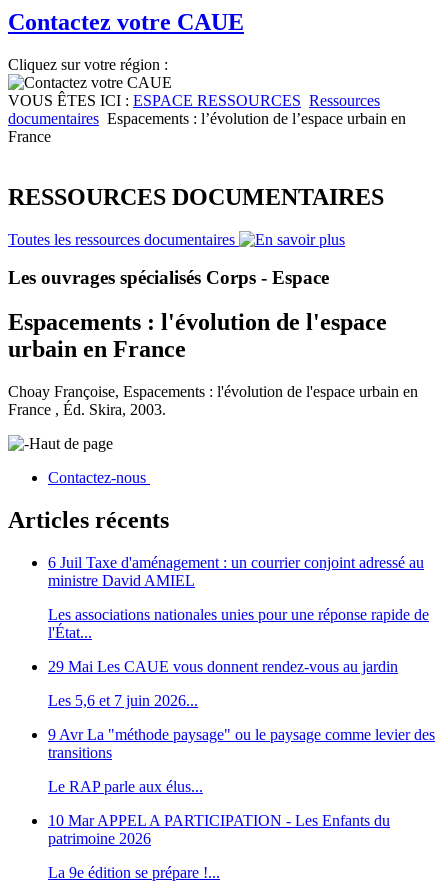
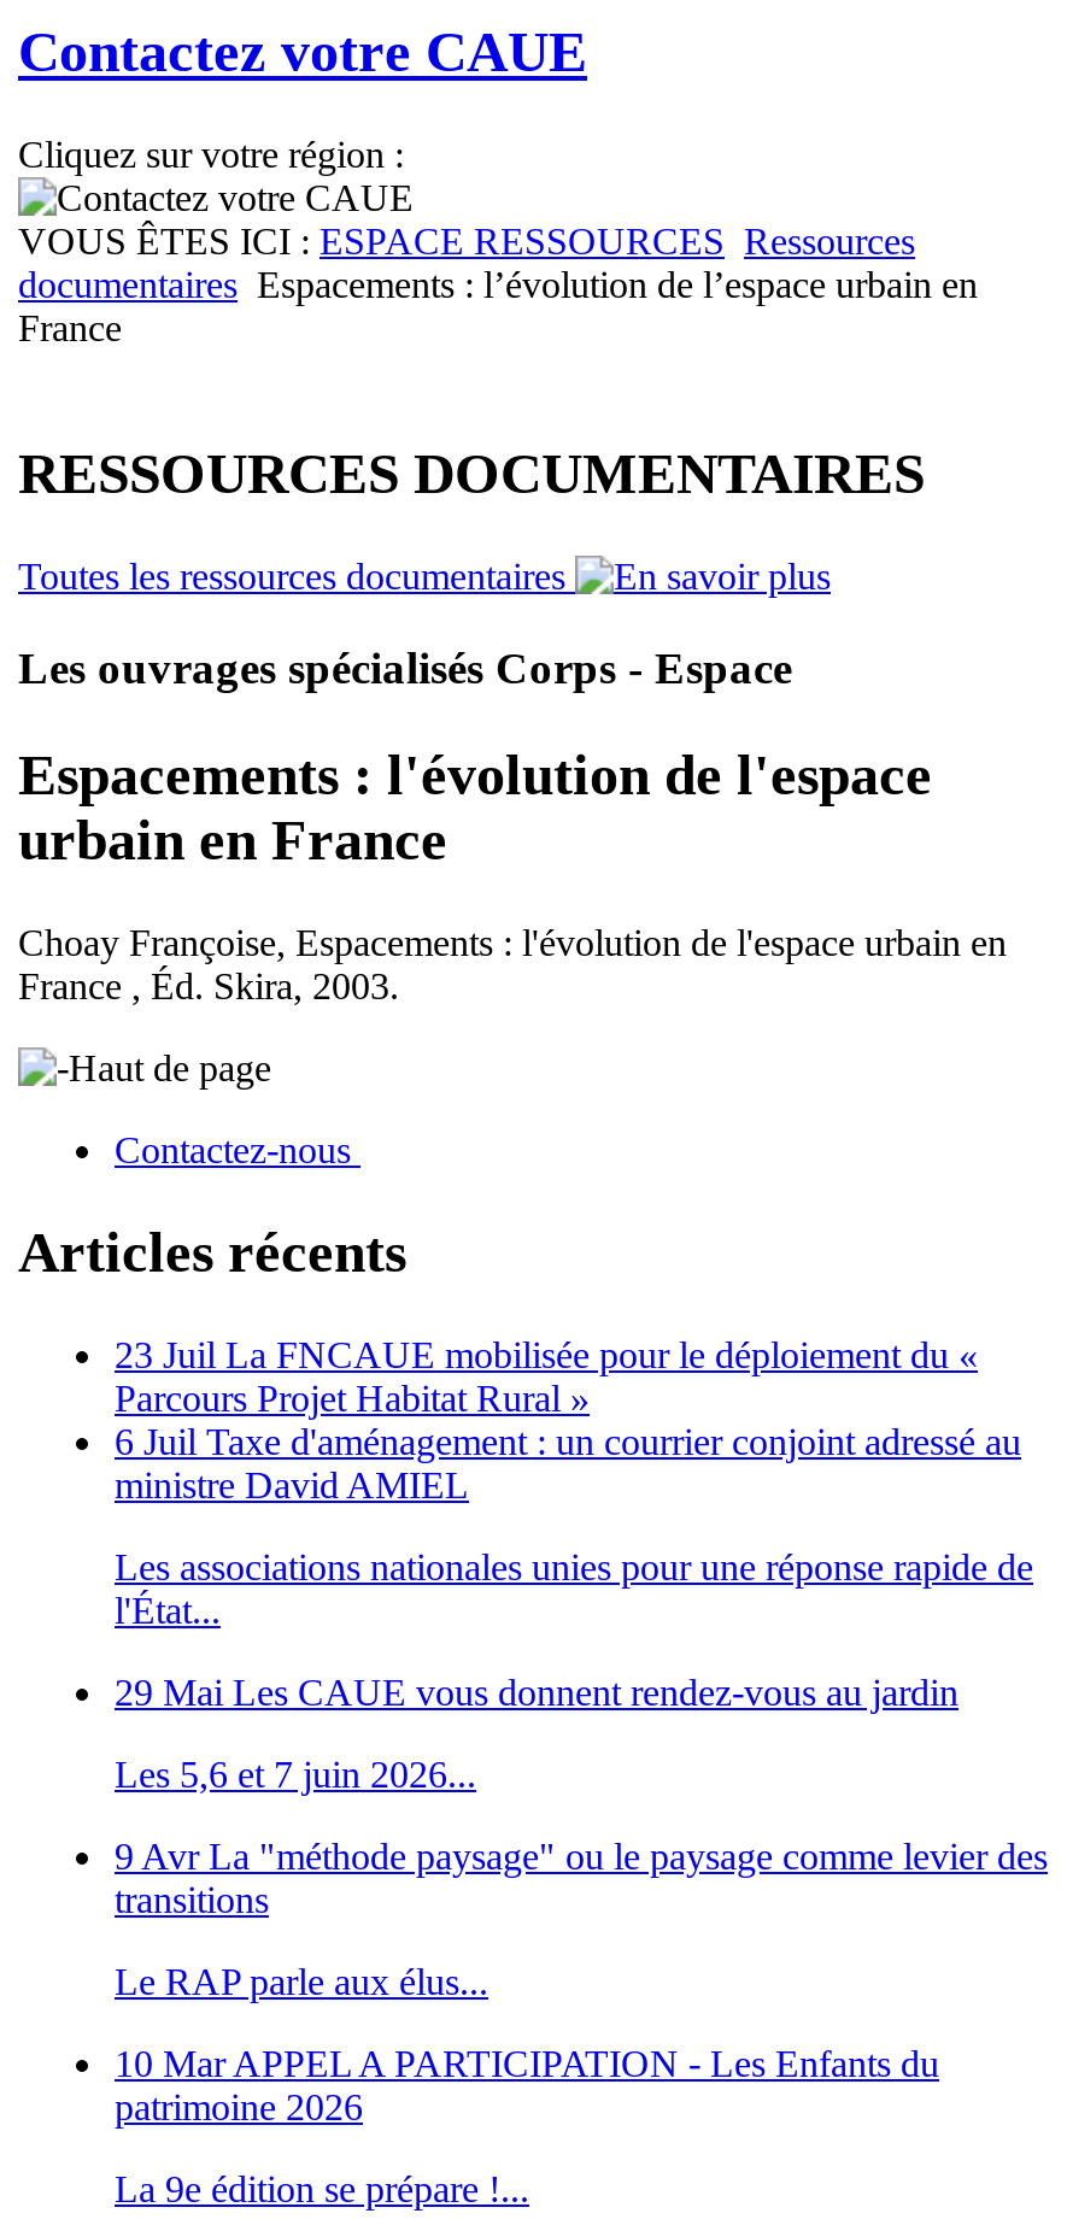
none -> [115,1334,978,1419] 23 Juil La FNCAUE mobilisée pour le déploiement du « | Parcours Projet Habitat Rural »

